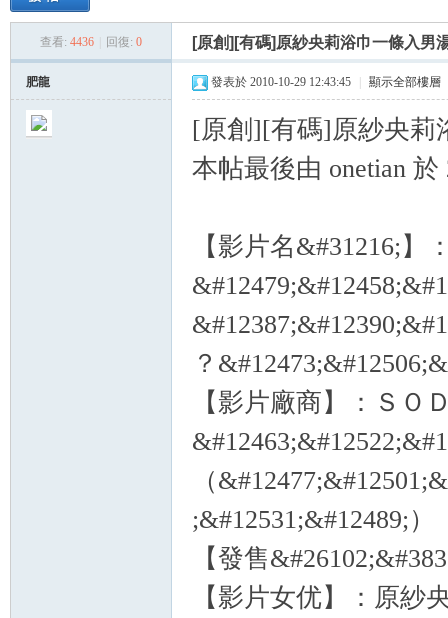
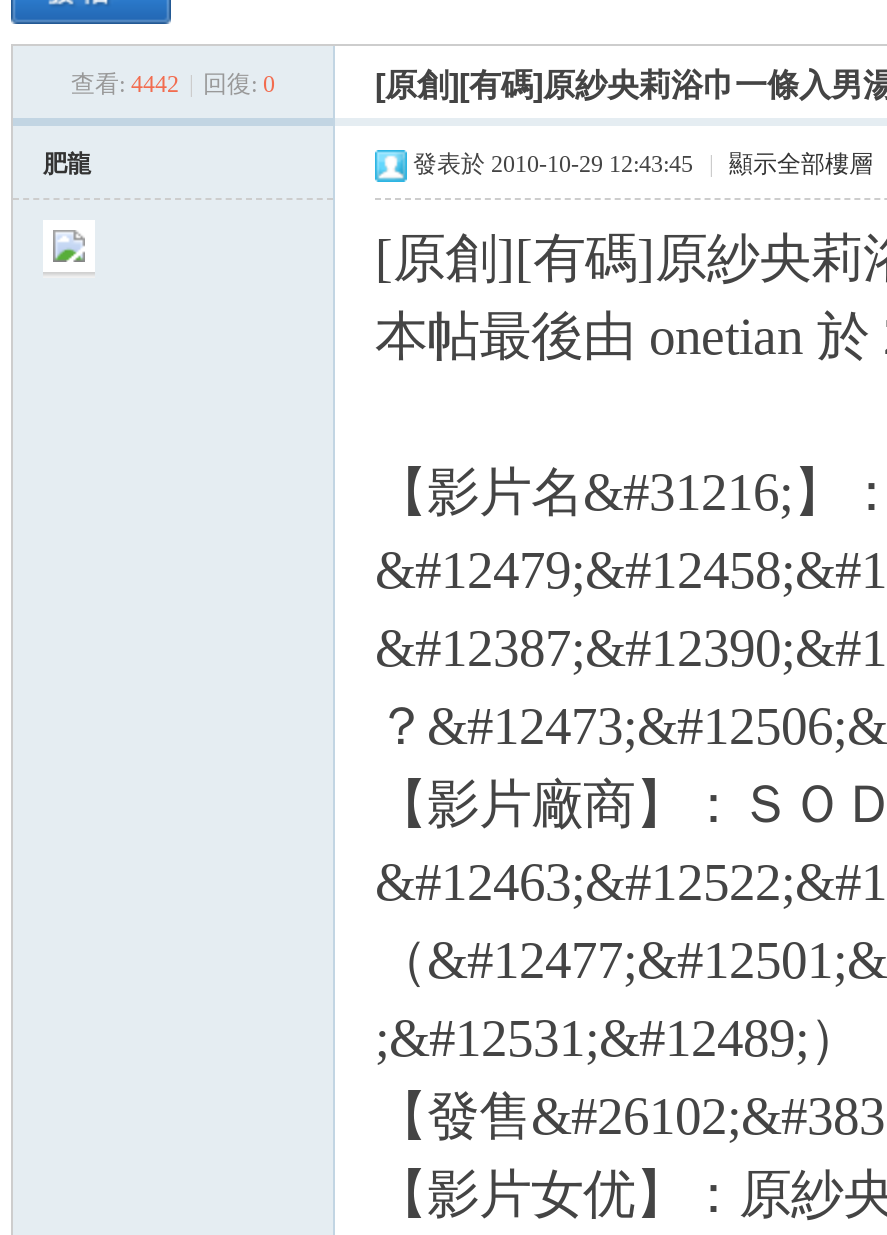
[40,35,94,49] 查看: 4436 -> [71,70,179,98] 查看: 4442

